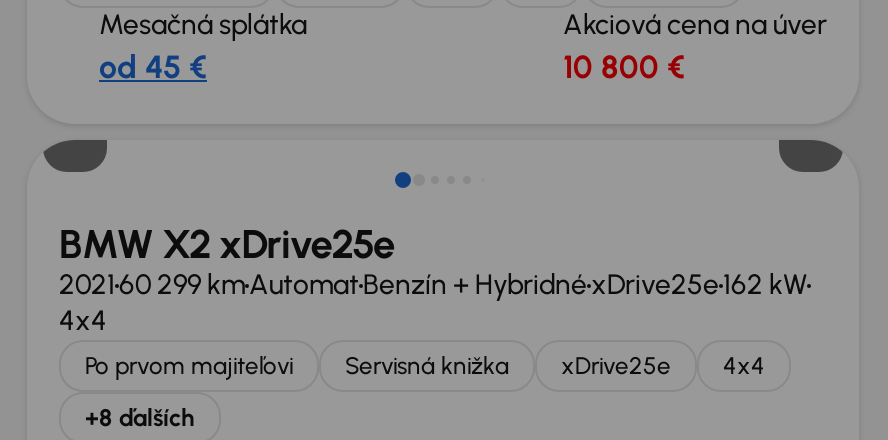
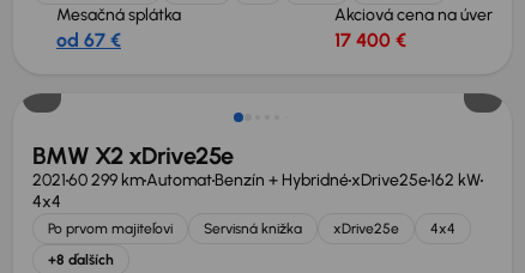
[99,48,207,86] od 45 € -> [56,29,121,51] od 67 €
[563,48,685,86] 10 800 € -> [334,29,406,51] 17 400 €

